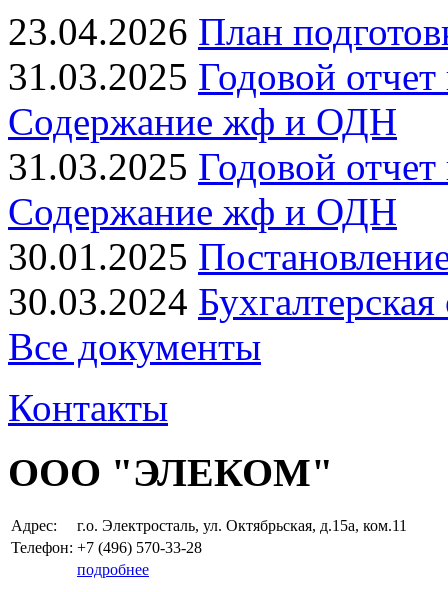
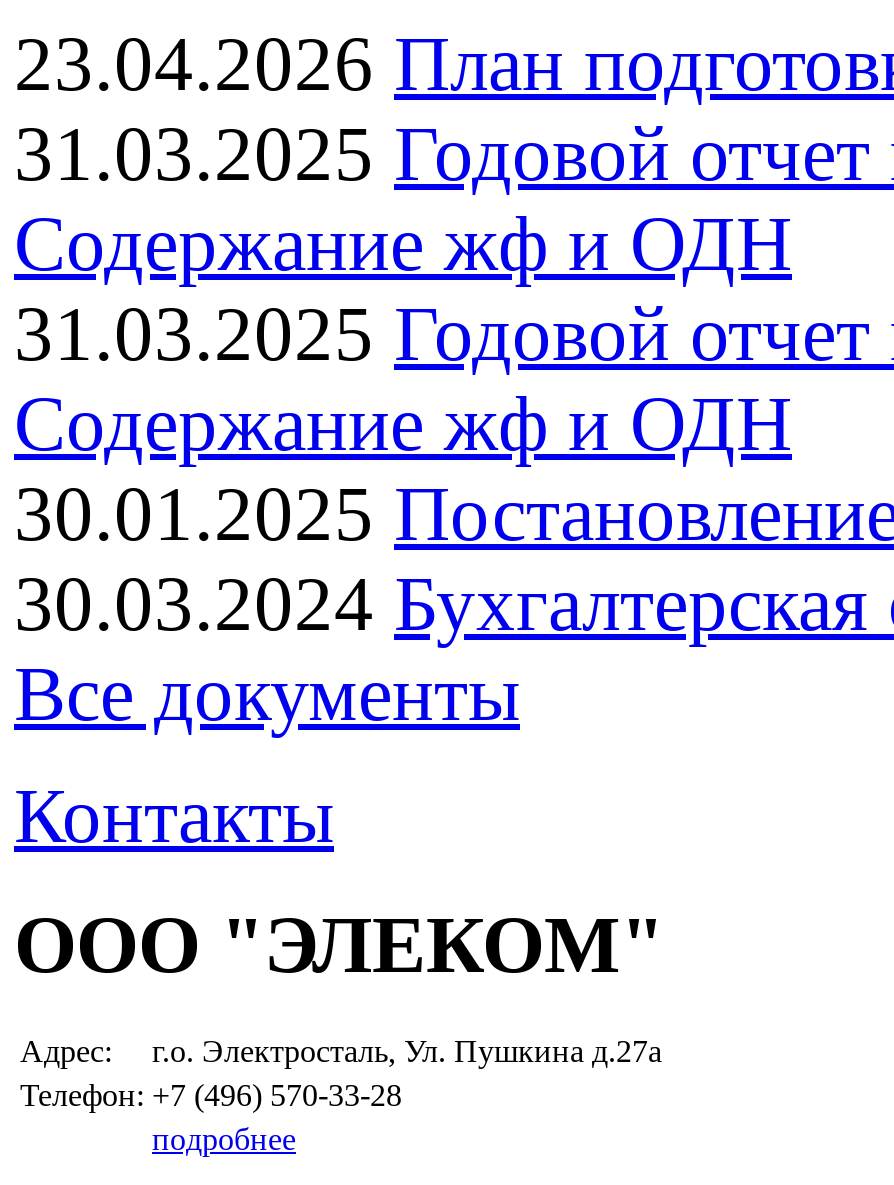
[77,517,407,534] г.о. Электросталь, ул. Октябрьская, д.15а, ком.11 -> [152,1035,662,1069] г.о. Электросталь, Ул. Пушкина д.27а

